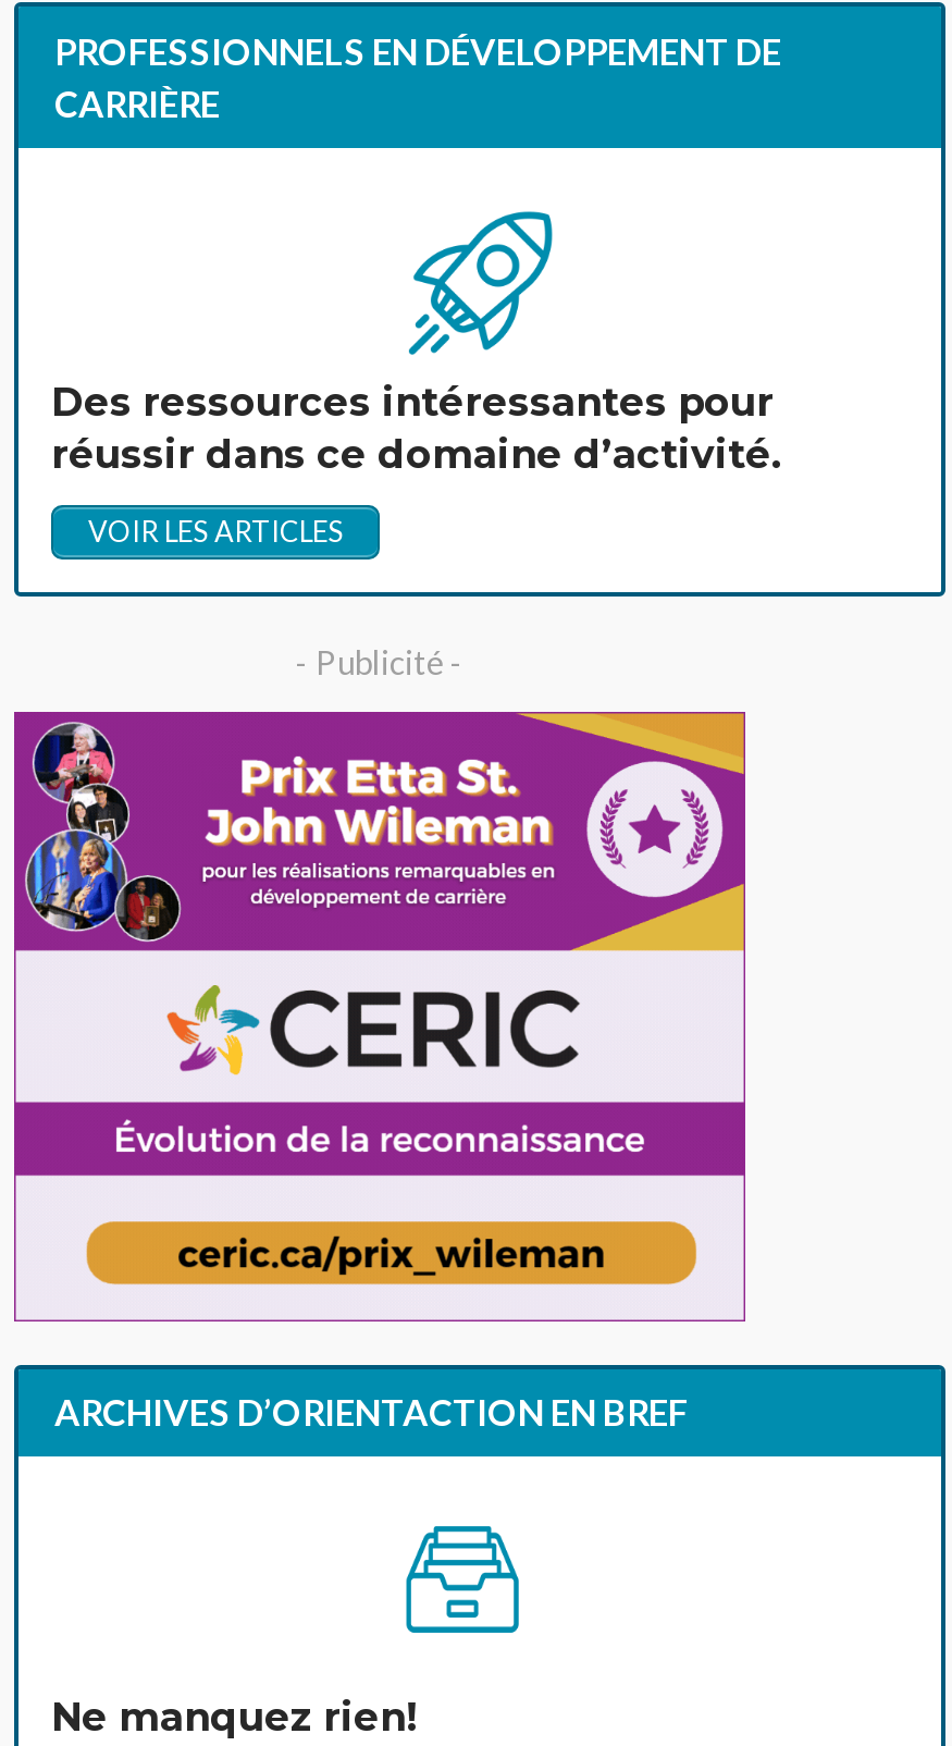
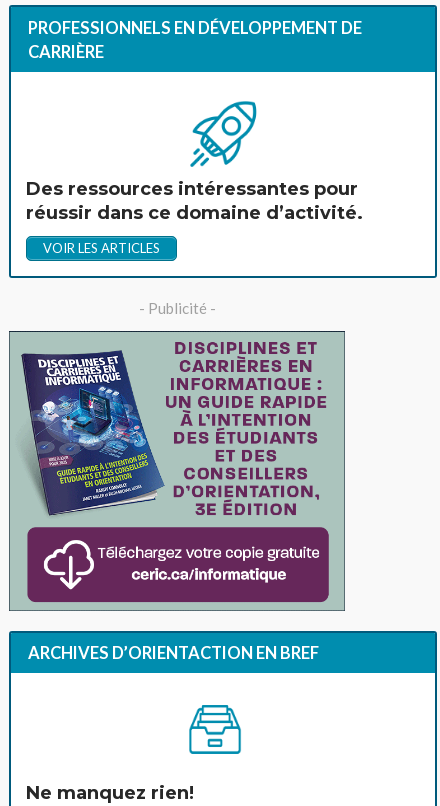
[14,710,745,1321] [image] -> [9,330,345,611] [image]

